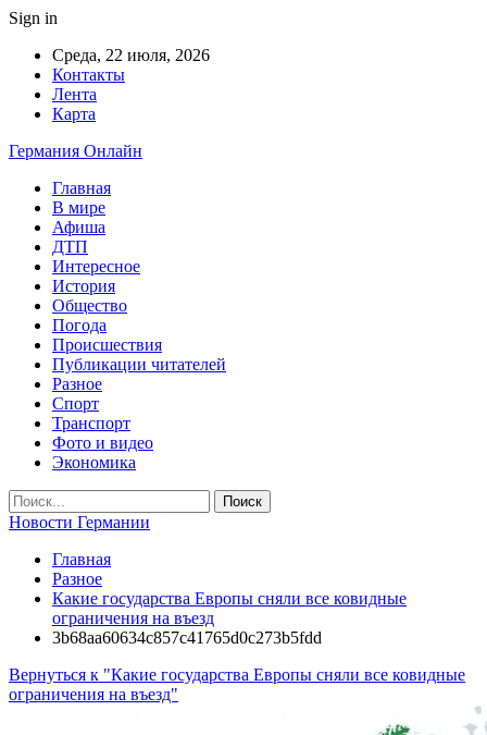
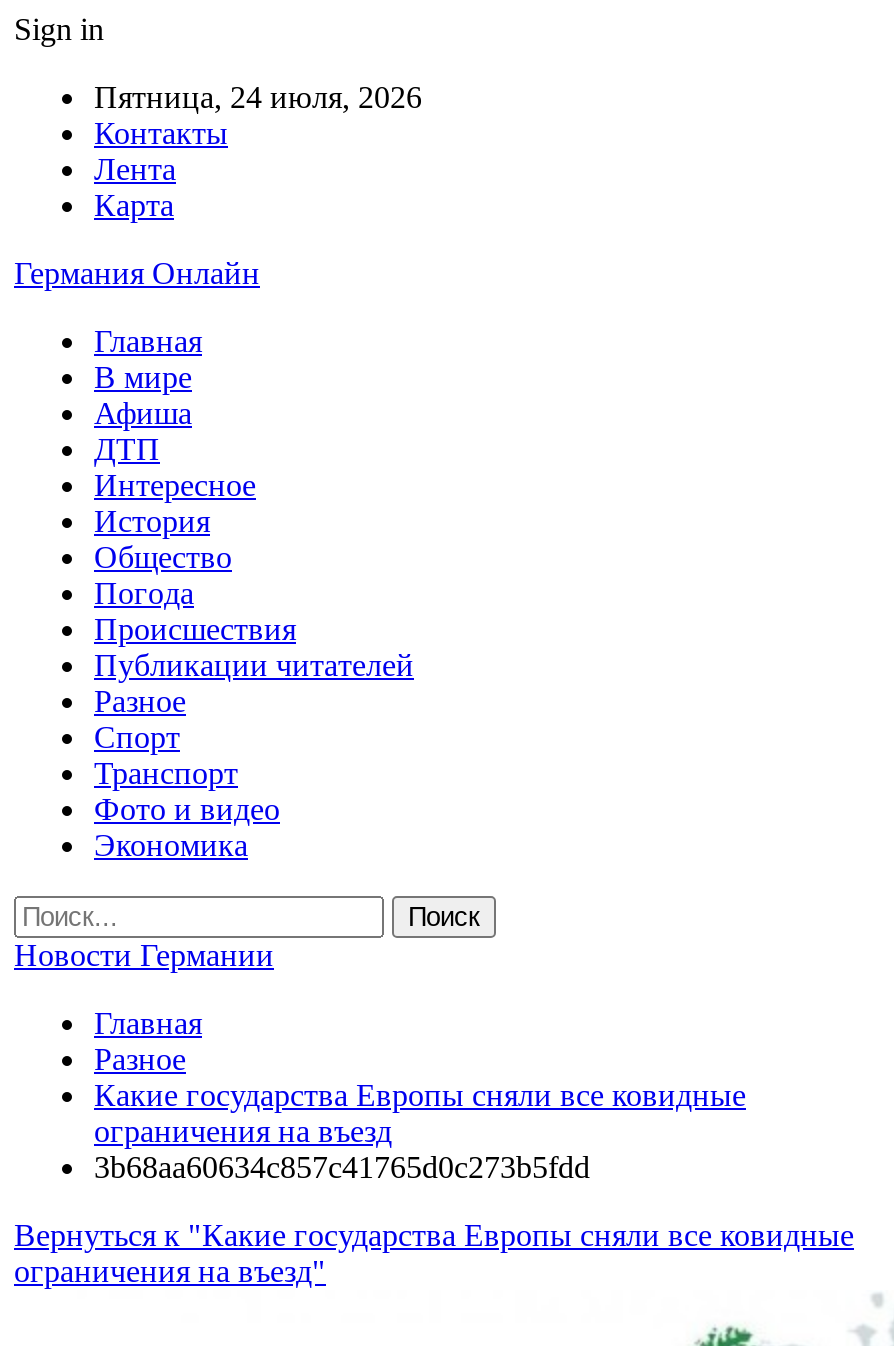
[52,46,210,64] Среда, 22 июля, 2026 -> [94,80,422,114] Пятница, 24 июля, 2026

